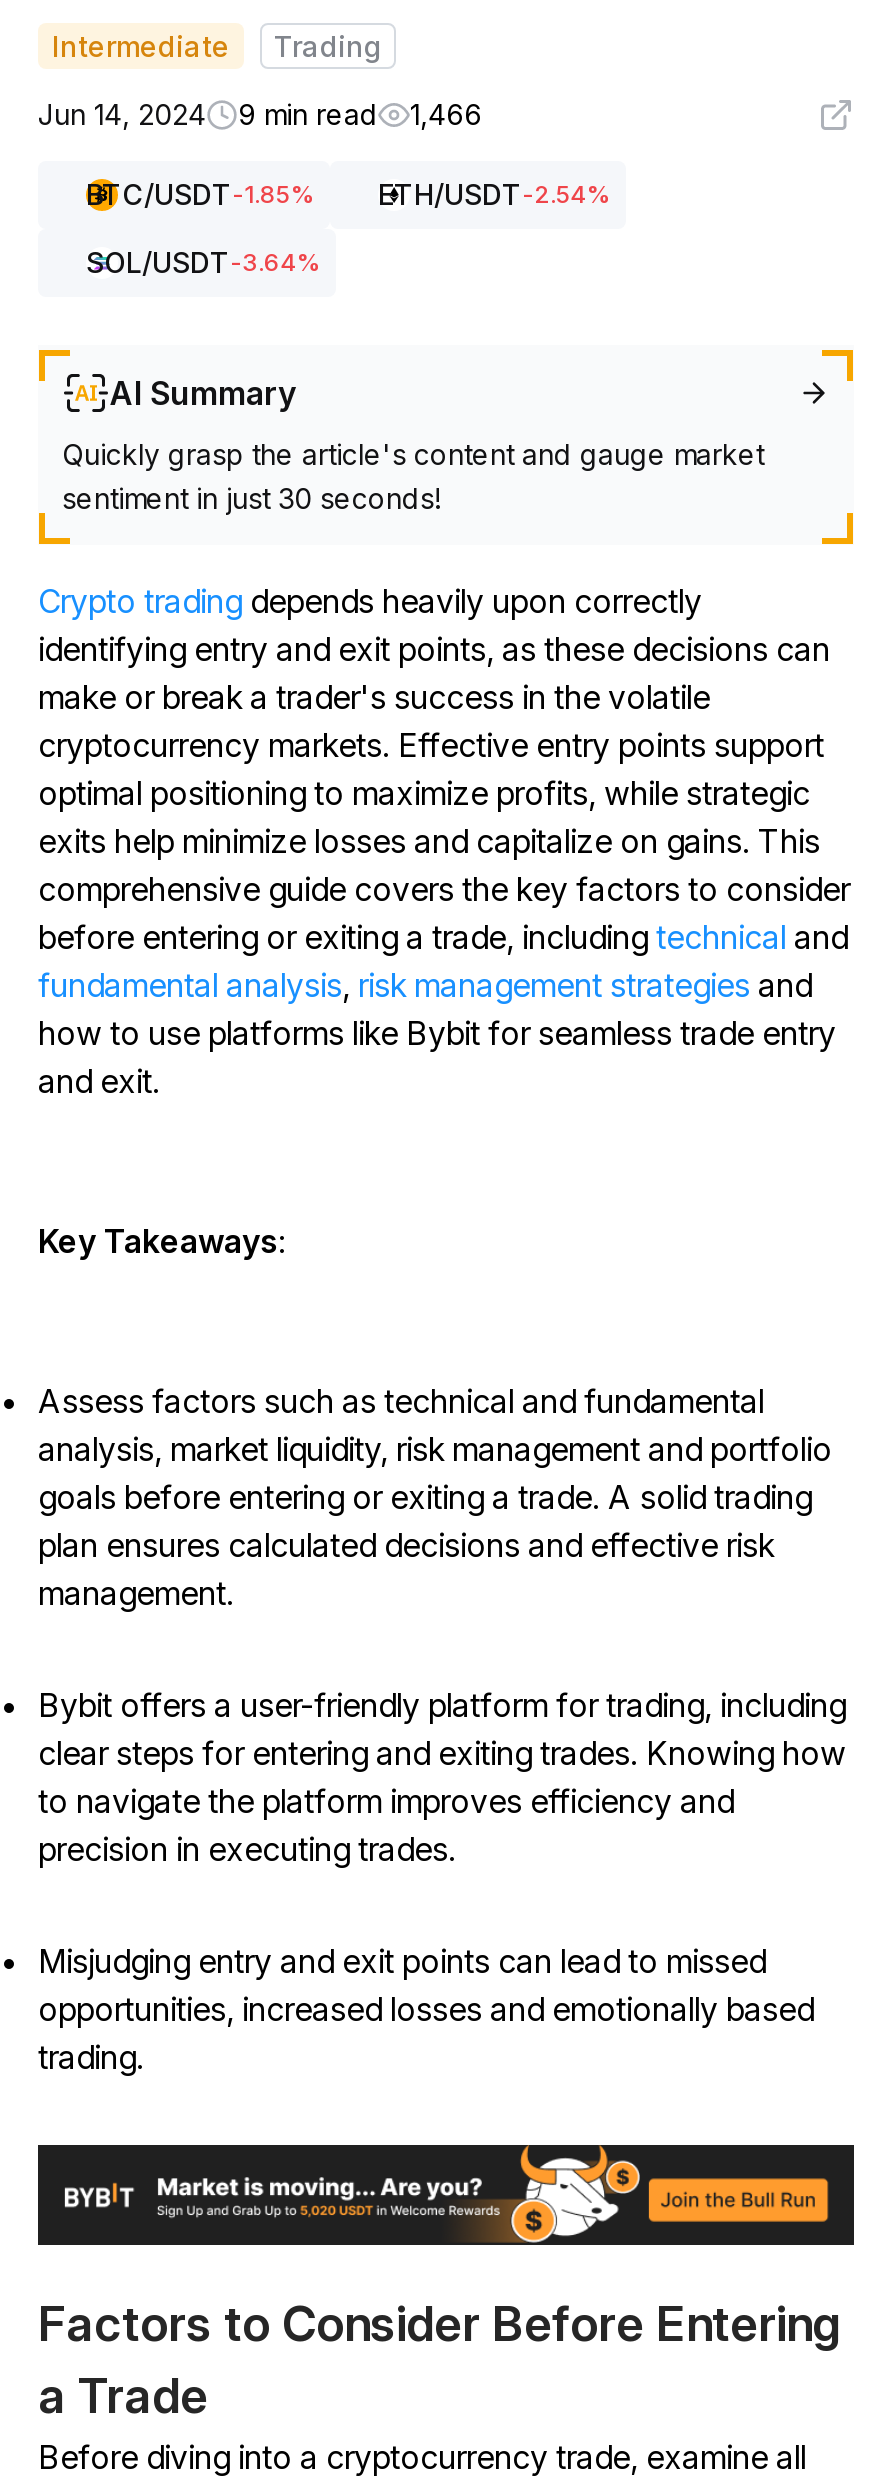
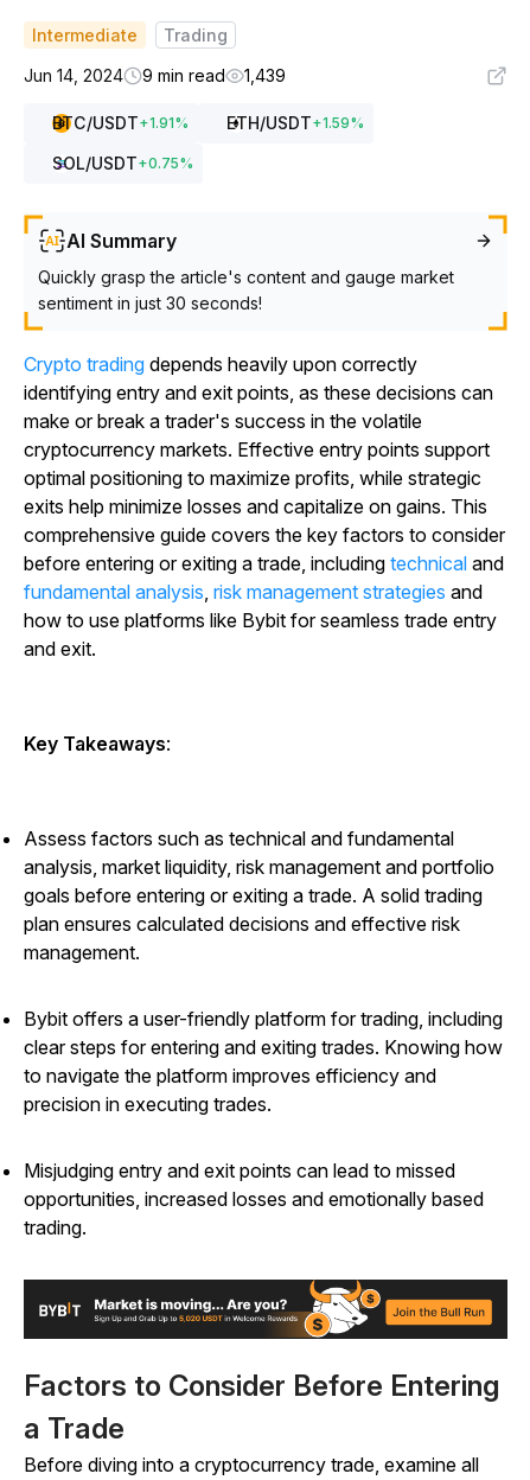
[38,97,482,131] Jun 14, 2024 9 min read 1,466 -> [24,65,286,85] Jun 14, 2024 9 min read 1,439
[86,177,610,211] BTC/USDT-1.85% | ETH/USDT-2.54% -> [52,113,364,133] BTC/USDT + 1.91% | ETH/USDT + 1.59%
[86,245,320,279] SOL/USDT-3.64% -> [52,153,193,173] SOL/USDT + 0.75%

